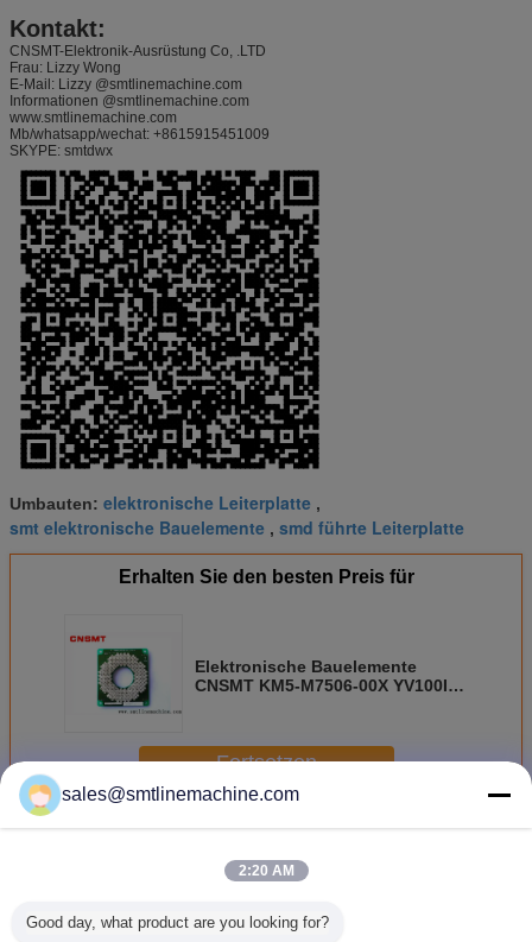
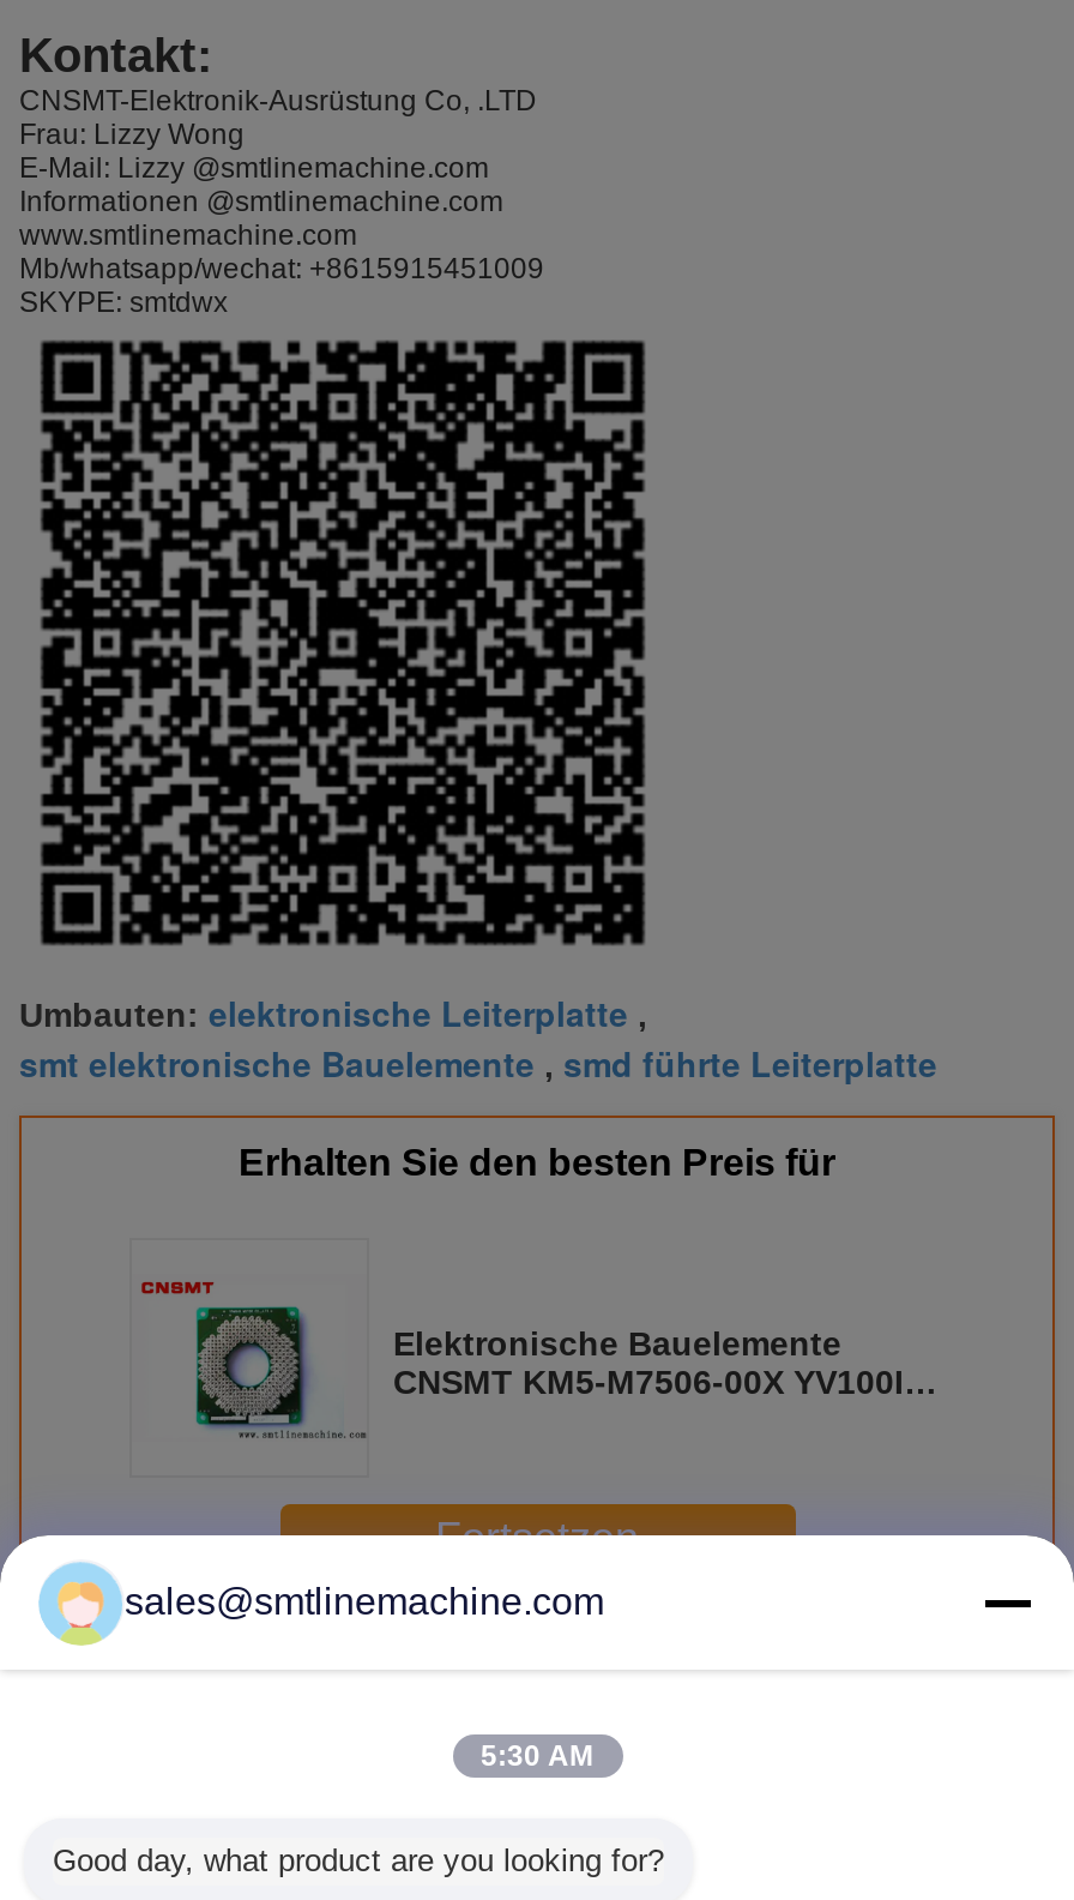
[238,862,294,879] 2:20 AM -> [481,1739,593,1773] 5:30 AM

